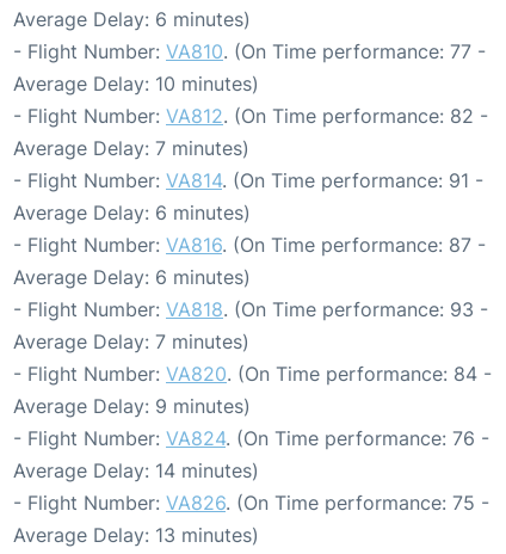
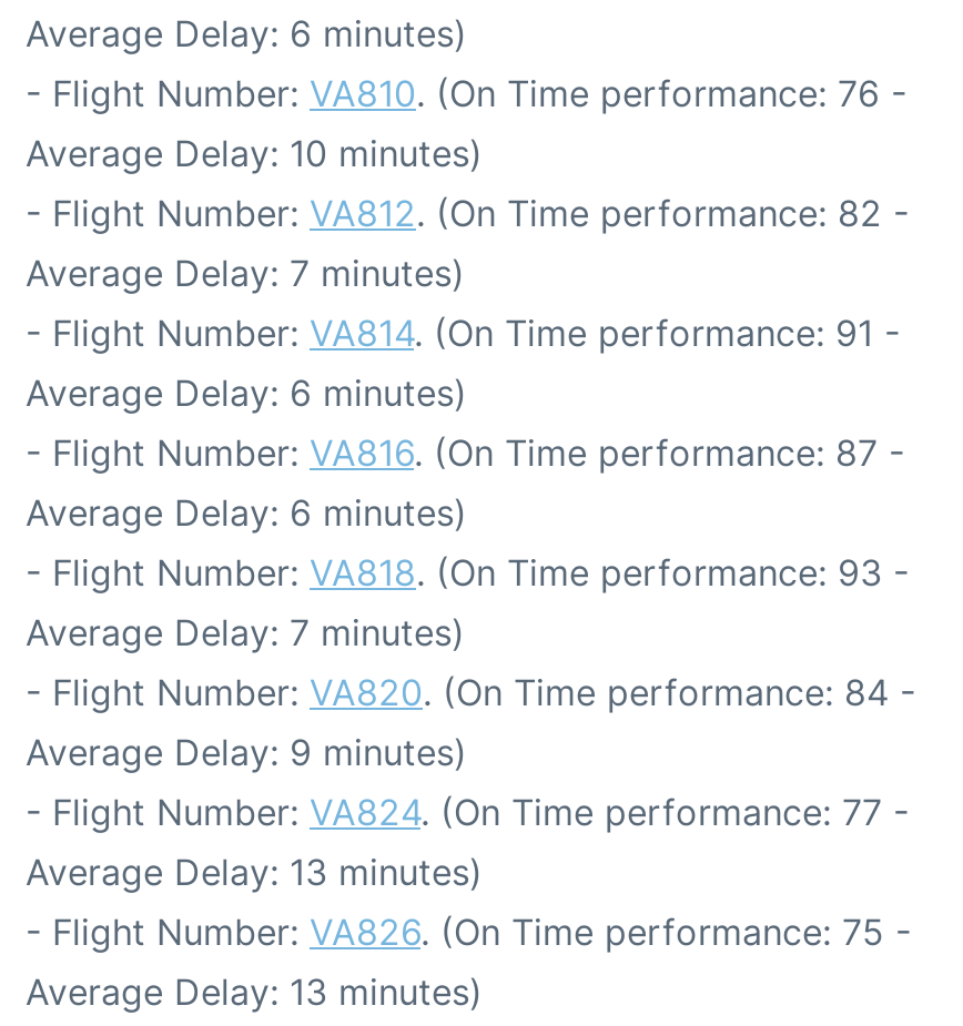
[13,39,486,63] - Flight Number: VA810. (On Time performance: 77 - -> [26,71,906,115] - Flight Number: VA810. (On Time performance: 76 -
[13,426,489,450] - Flight Number: VA824. (On Time performance: 76 - -> [26,790,909,834] - Flight Number: VA824. (On Time performance: 77 -
[13,458,259,482] Average Delay: 14 minutes) -> [26,850,483,894] Average Delay: 13 minutes)

